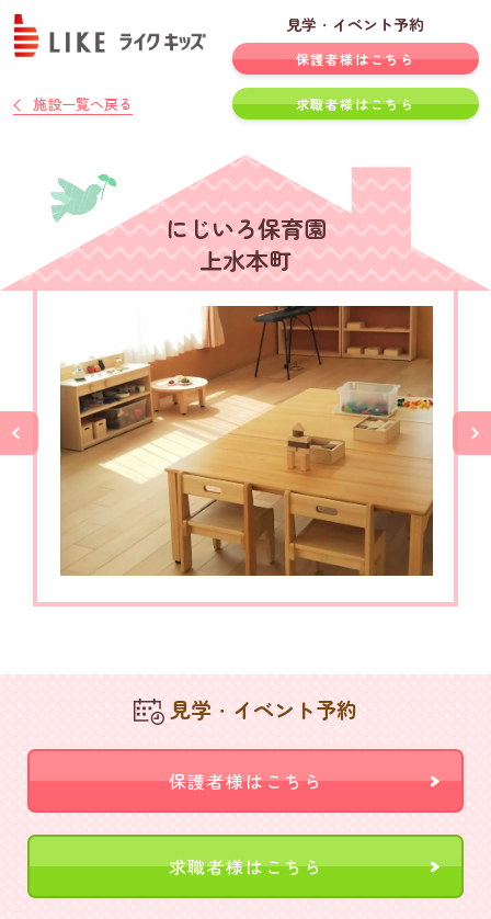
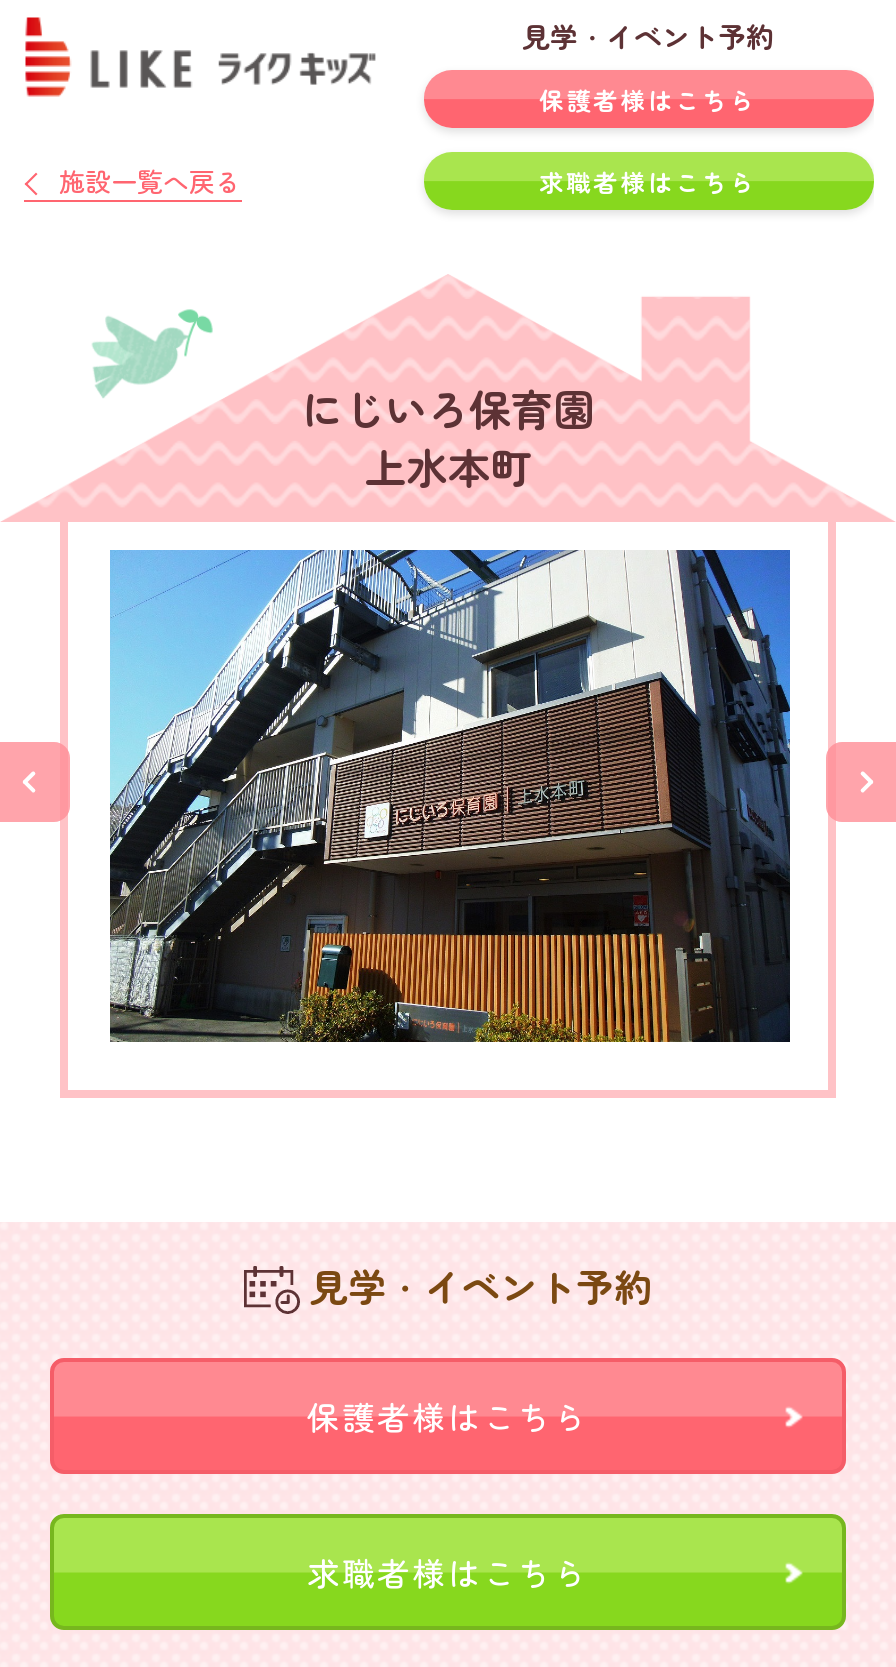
[59,305,434,577] [image] -> [108,548,792,1044] [image]

